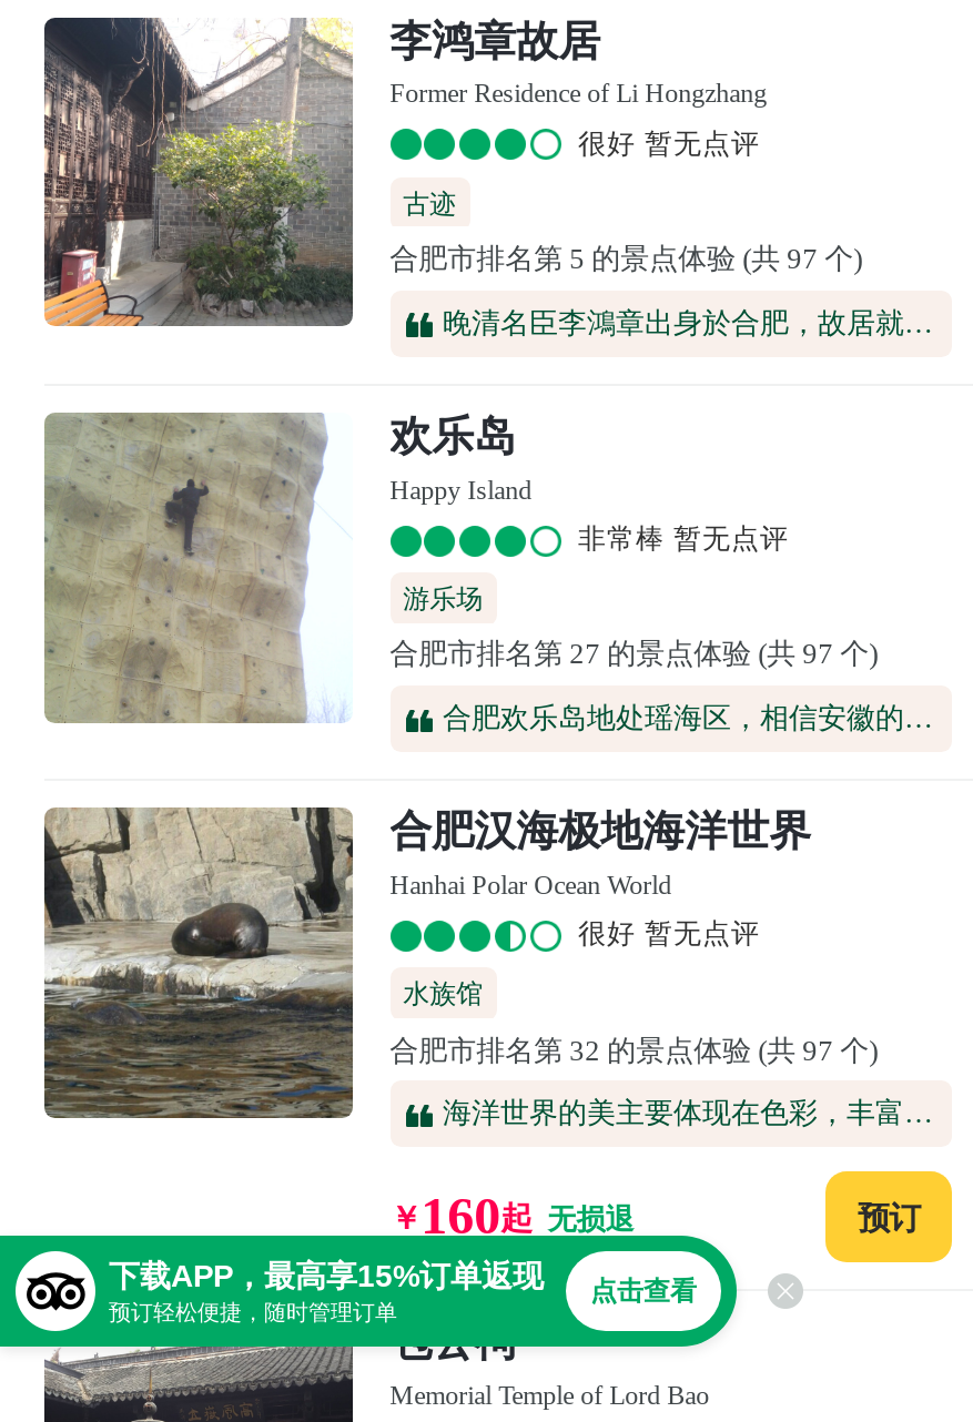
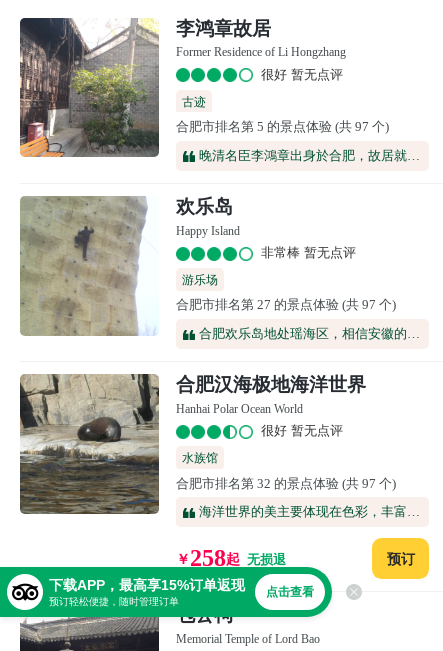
[390,1187,634,1245] ￥160起 无损退 -> [176,545,286,571] ￥258起 无损退

